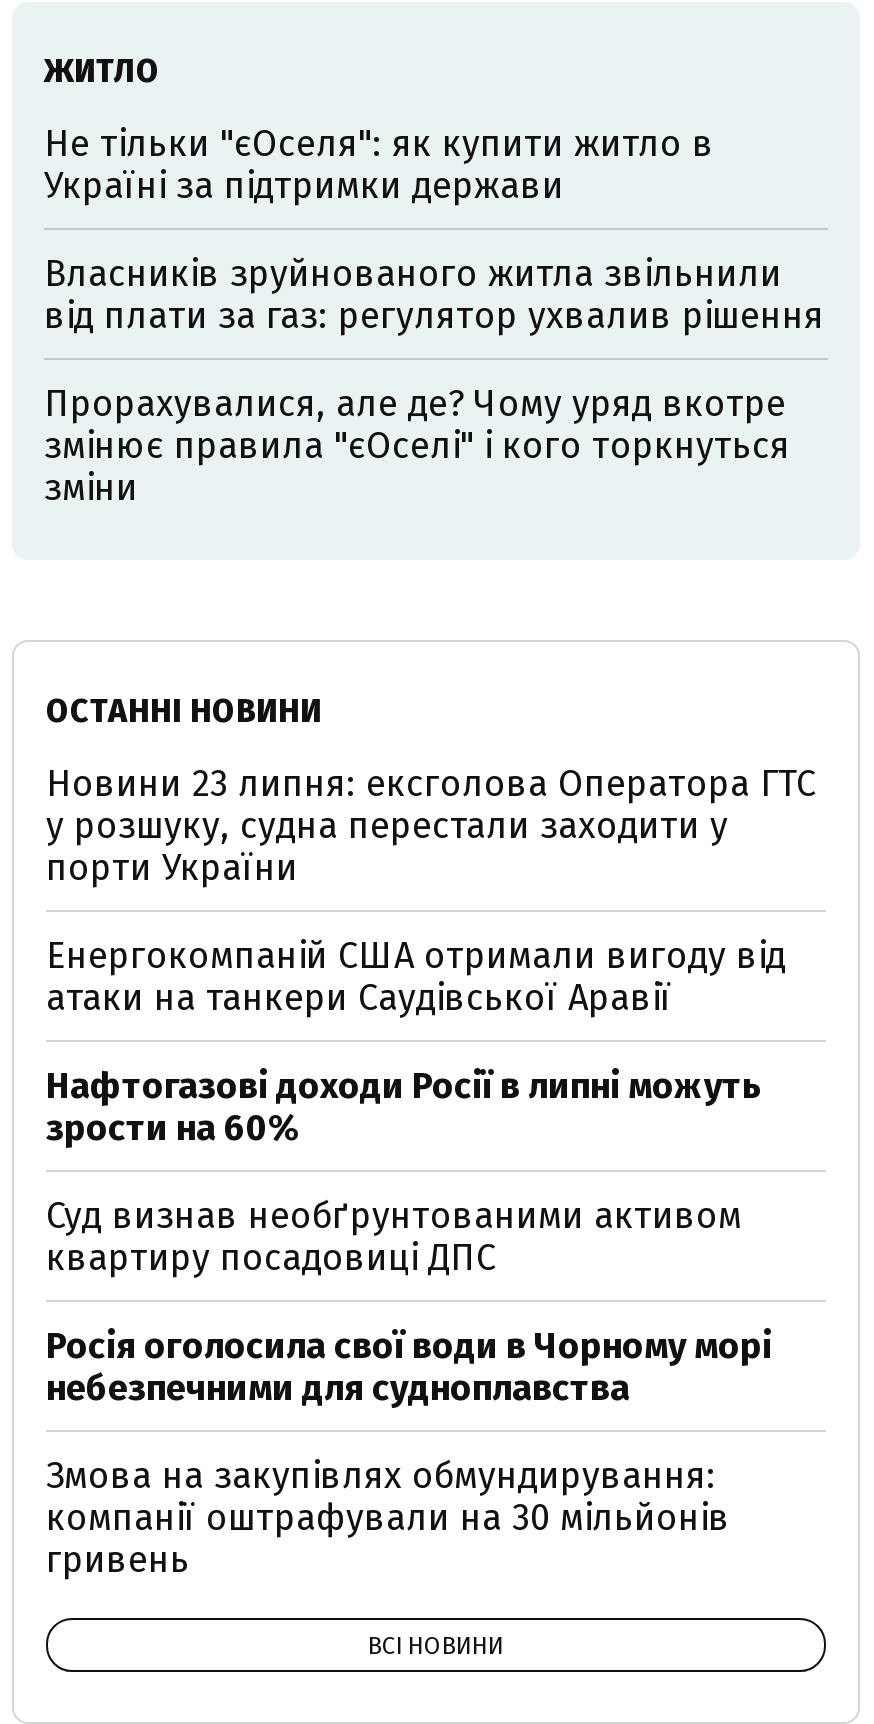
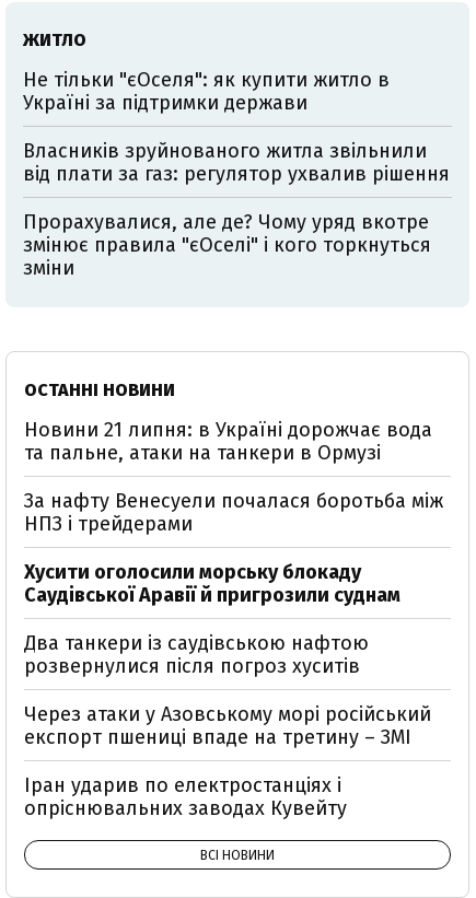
[46,762,816,890] Новини 23 липня: ексголова Оператора ГТС | у розшуку, судна перестали заходити у | порти України -> [24,418,432,465] Новини 21 липня: в Україні дорожчає вода | та пальне, атаки на танкери в Ормузі
[46,934,786,1020] Енергокомпаній США отримали вигоду від | атаки на танкери Саудівської Аравії -> [24,489,443,536] За нафту Венесуели почалася боротьба між | НПЗ і трейдерами
[46,1064,762,1150] Нафтогазові доходи Росії в липні можуть | зрости на 60% -> [24,560,400,607] Хусити оголосили морську блокаду | Саудівської Аравії й пригрозили суднам
[46,1194,742,1280] Суд визнав необґрунтованими активом | квартиру посадовиці ДПС -> [24,631,369,678] Два танкери із саудівською нафтою | розвернулися після погроз хуситів
[46,1324,772,1410] Росія оголосила свої води в Чорному морі | небезпечними для судноплавства -> [24,702,431,749] Через атаки у Азовському морі російський | експорт пшениці впаде на третину – ЗМІ
[46,1454,730,1582] Змова на закупівлях обмундирування: | компанії оштрафували на 30 мільйонів | гривень -> [24,773,347,820] Іран ударив по електростанціях і | опріснювальних заводах Кувейту

